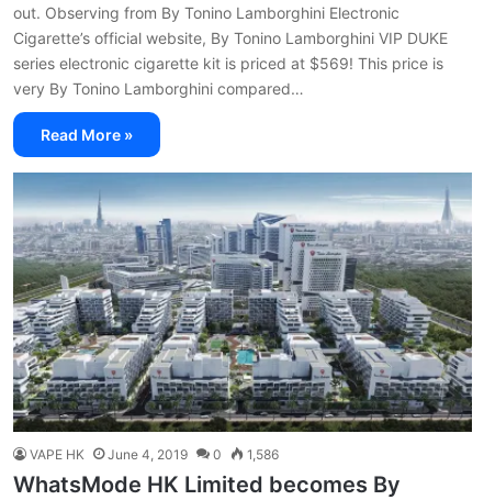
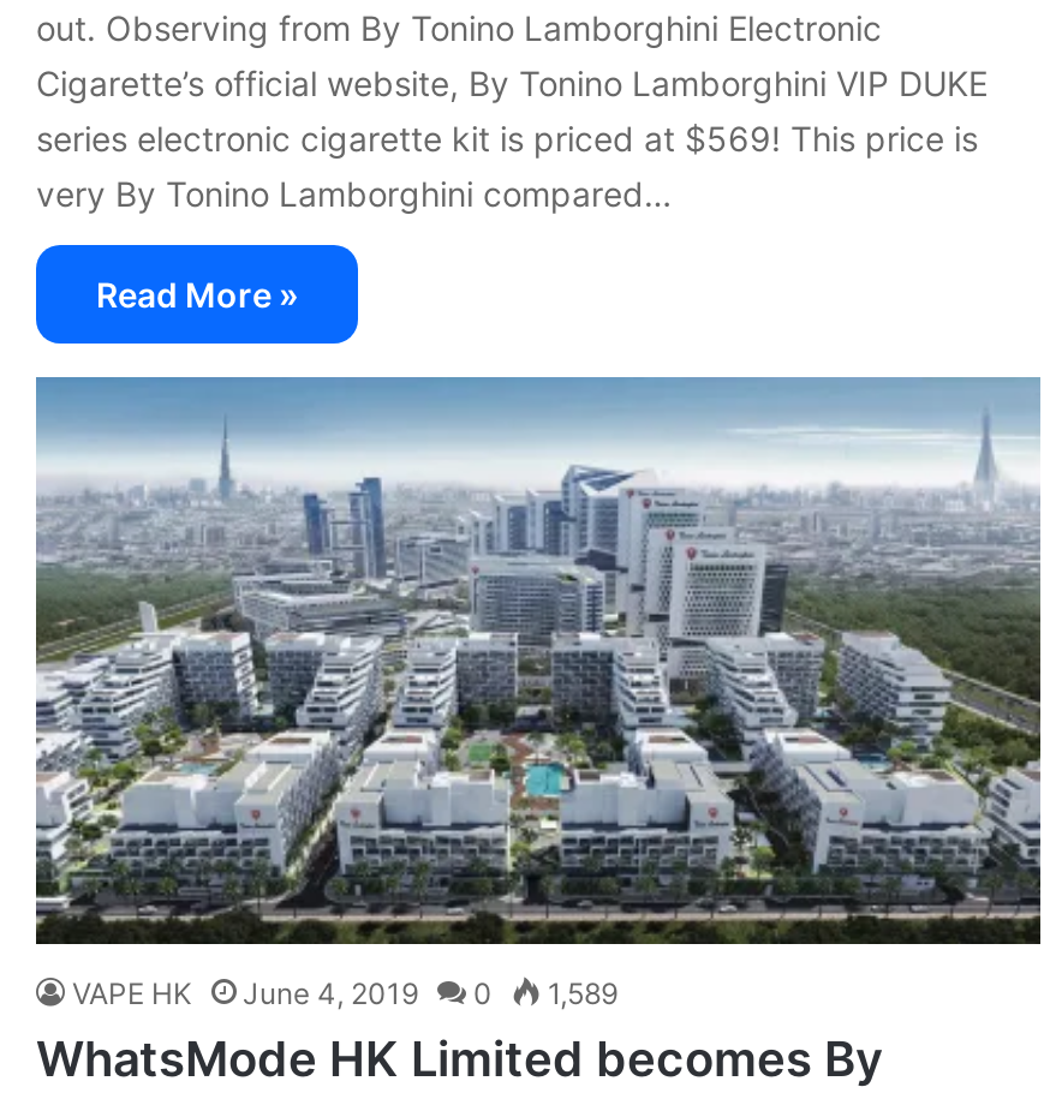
[30,446,279,463] VAPE HK June 4, 2019 0 1,586 -> [72,976,617,1012] VAPE HK June 4, 2019 0 1,589

